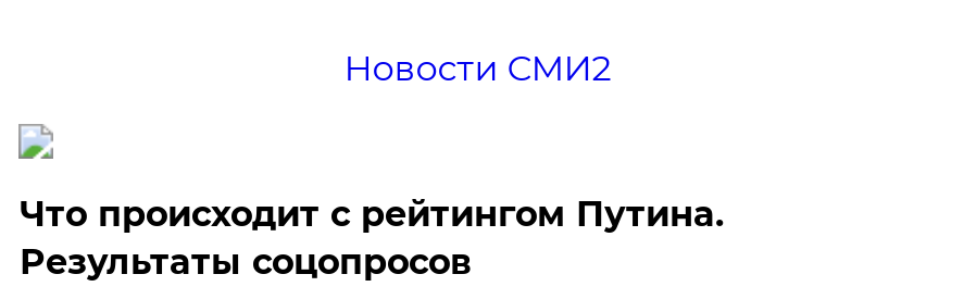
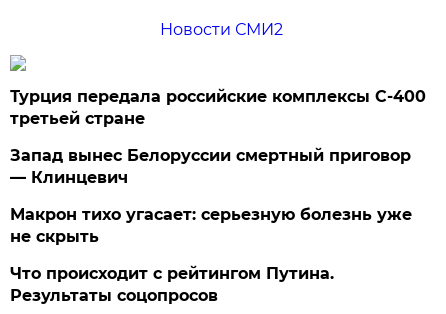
none -> [10,87,426,246] Турция передала российские комплексы С-400 | третьей стране | Запад вынес Белоруссии смертный приговор | — Клинцевич | Макрон тихо угасает: серьезную болезнь уже | не скрыть

